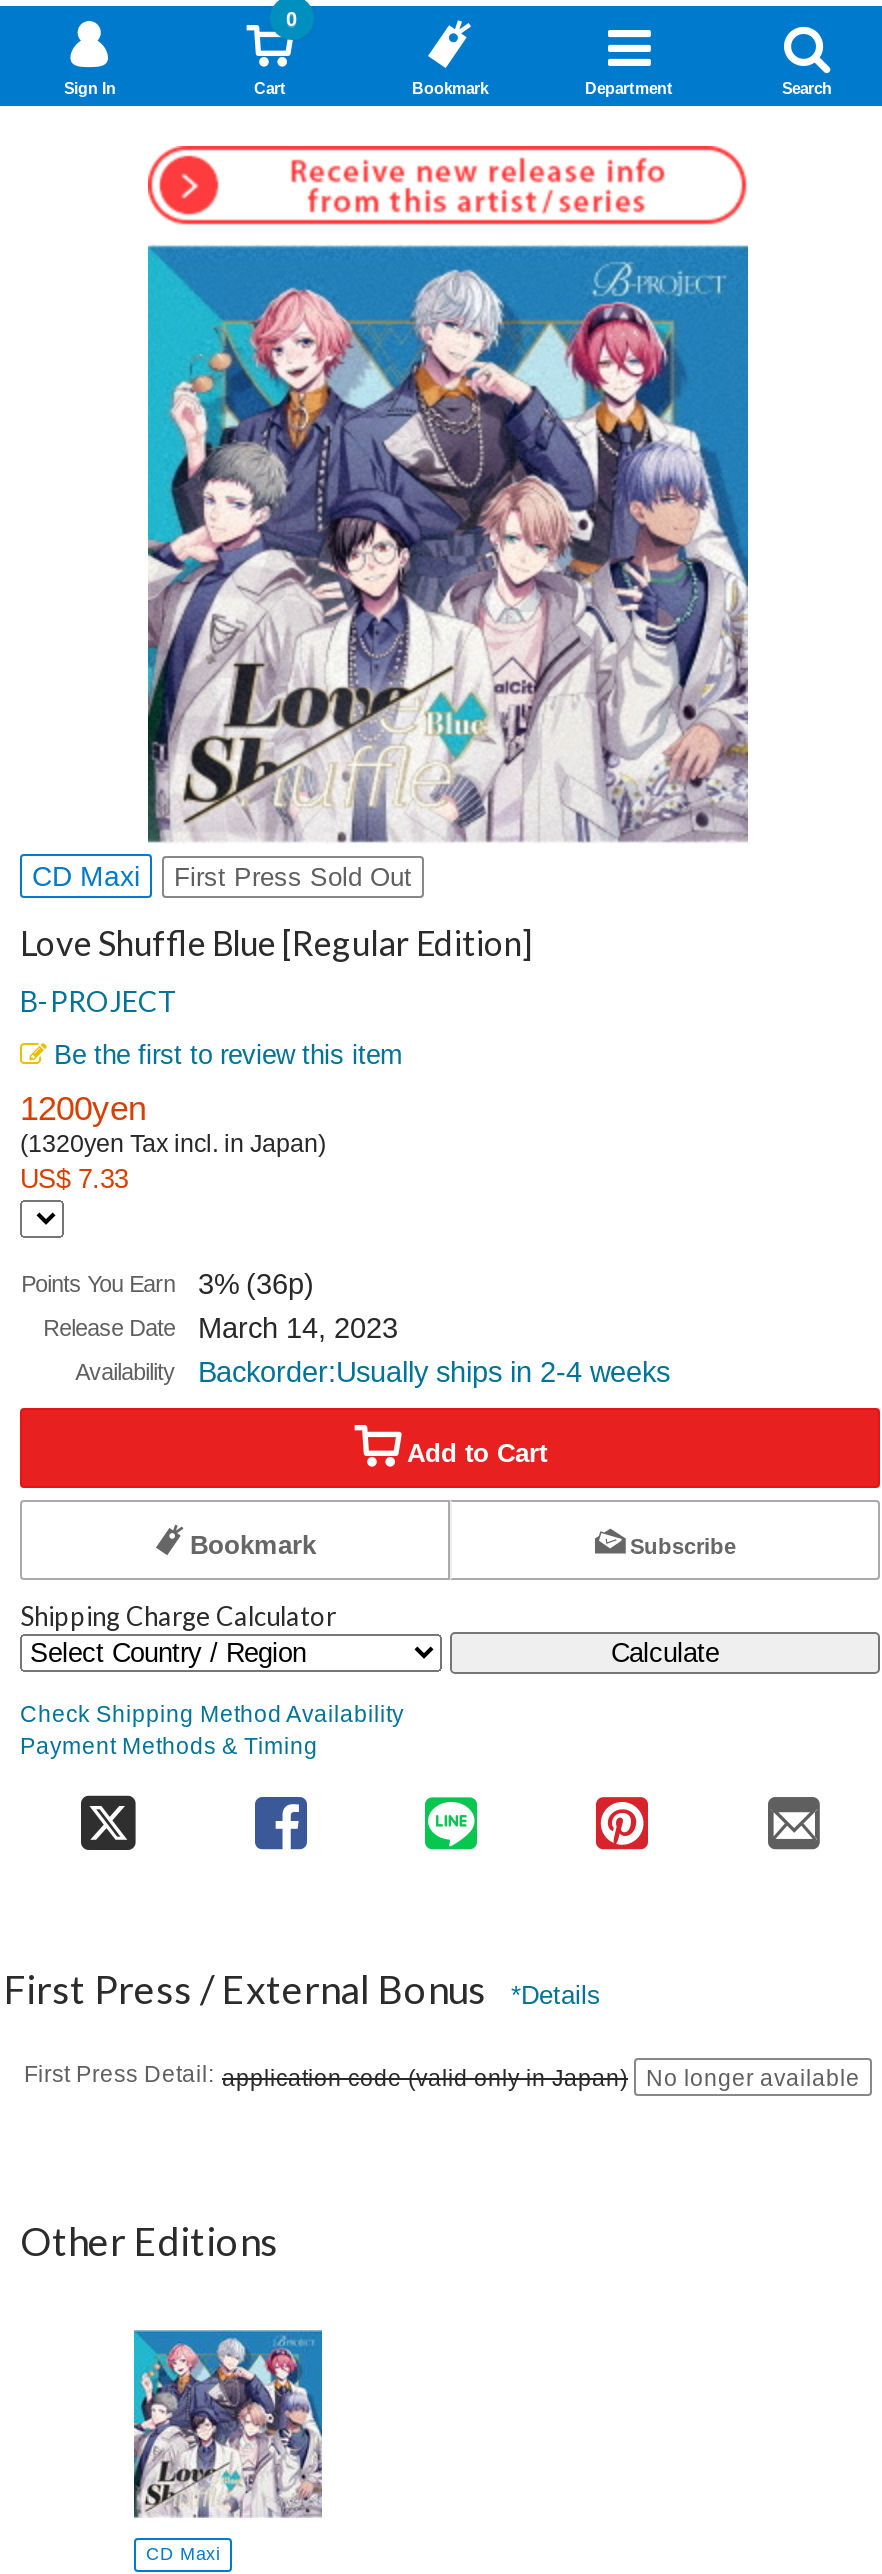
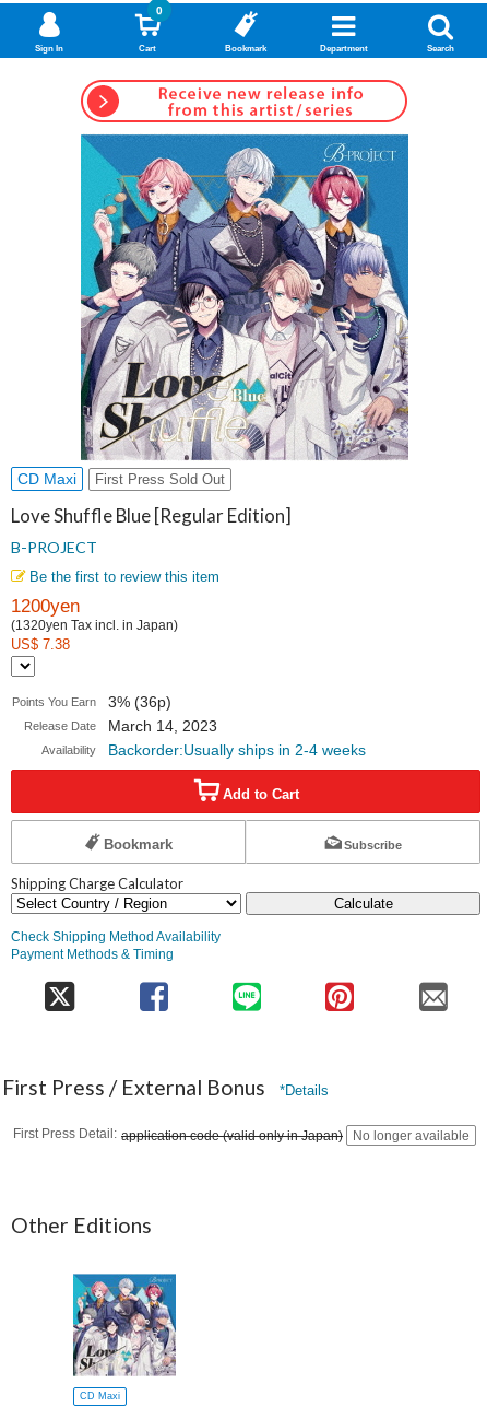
[20,1163,128,1193] US$ 7.33 -> [11,636,70,652] US$ 7.38

